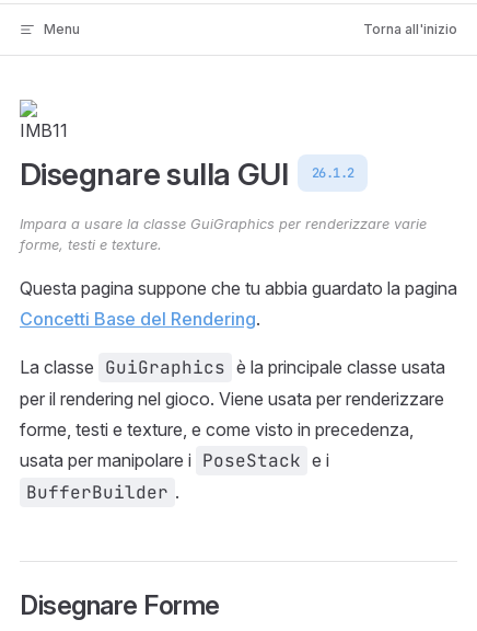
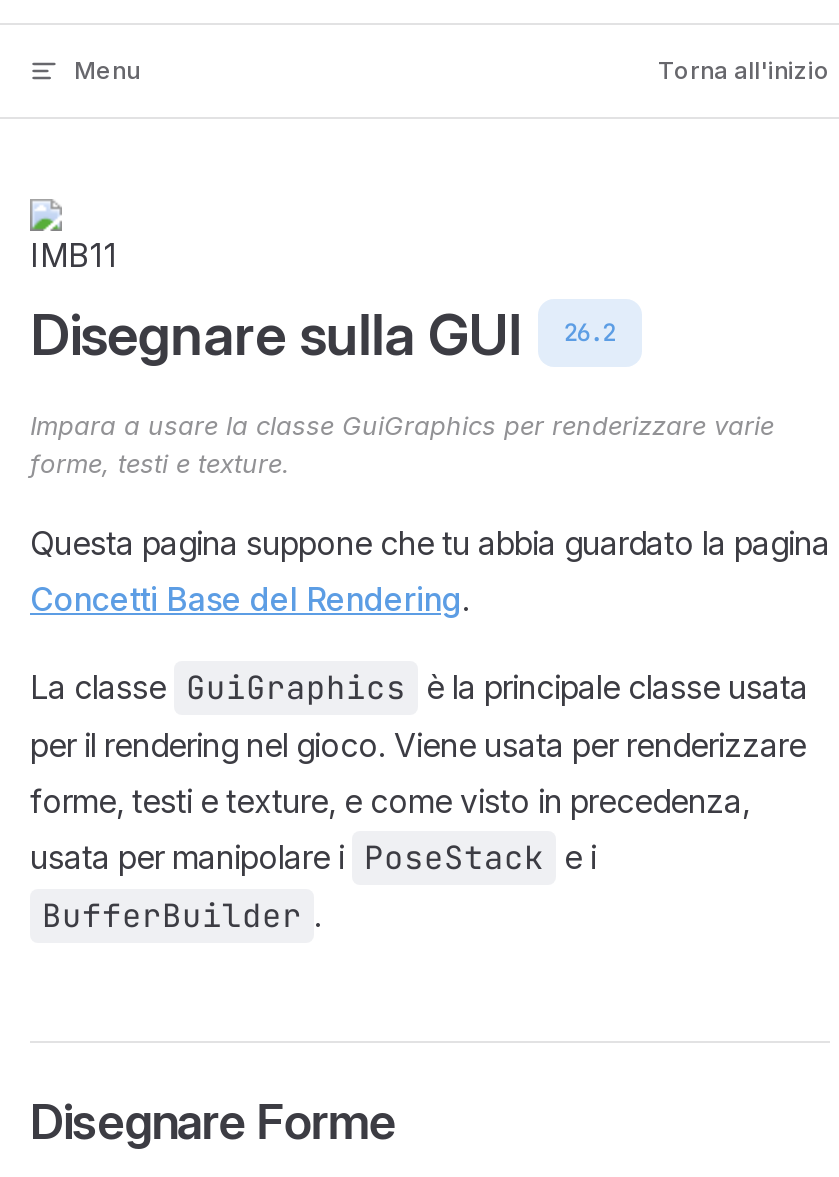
[20,156,354,193] Disegnare sulla GUI 26.1.2 -> [30,301,615,369] Disegnare sulla GUI 26.2

